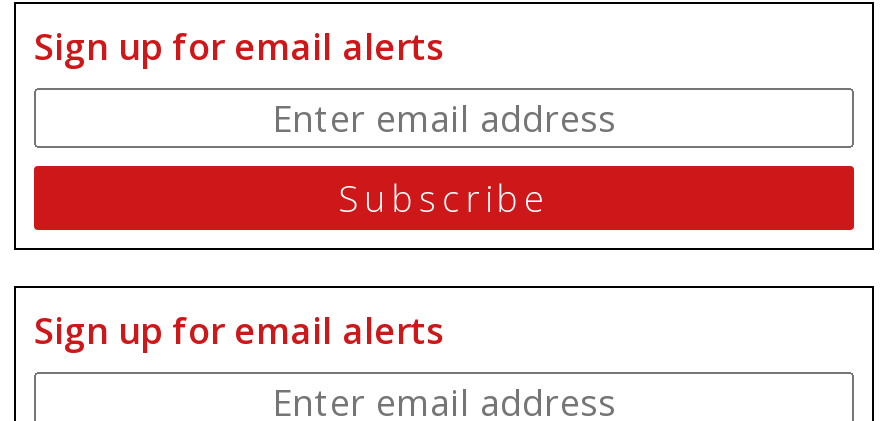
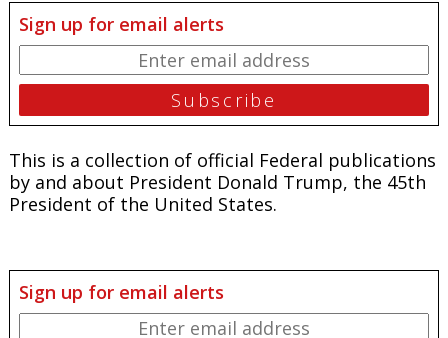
none -> [9,148,436,216] This is a collection of official Federal publications | by and about President Donald Trump, the 45th | President of the United States.

